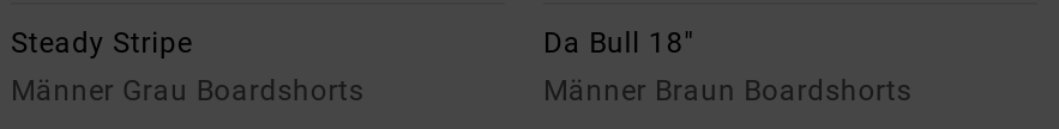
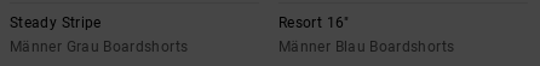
[543,27,912,108] Da Bull 18" | Männer Braun Boardshorts -> [278,15,454,56] Resort 16" | Männer Blau Boardshorts

